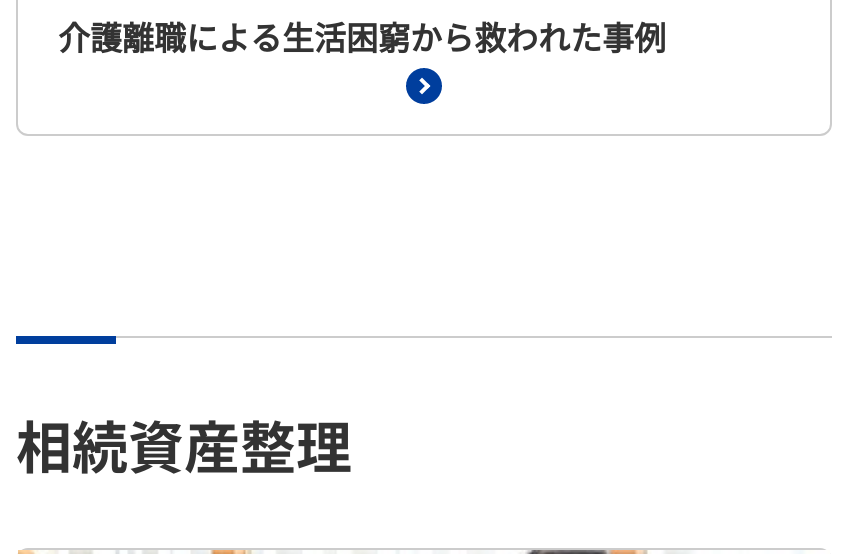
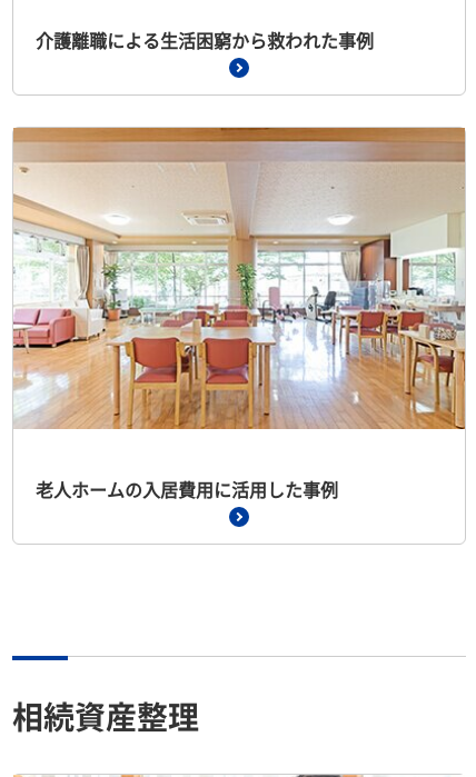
none -> [12,126,466,430] [image]
none -> [36,476,338,502] 老人ホームの入居費用に活用した事例

